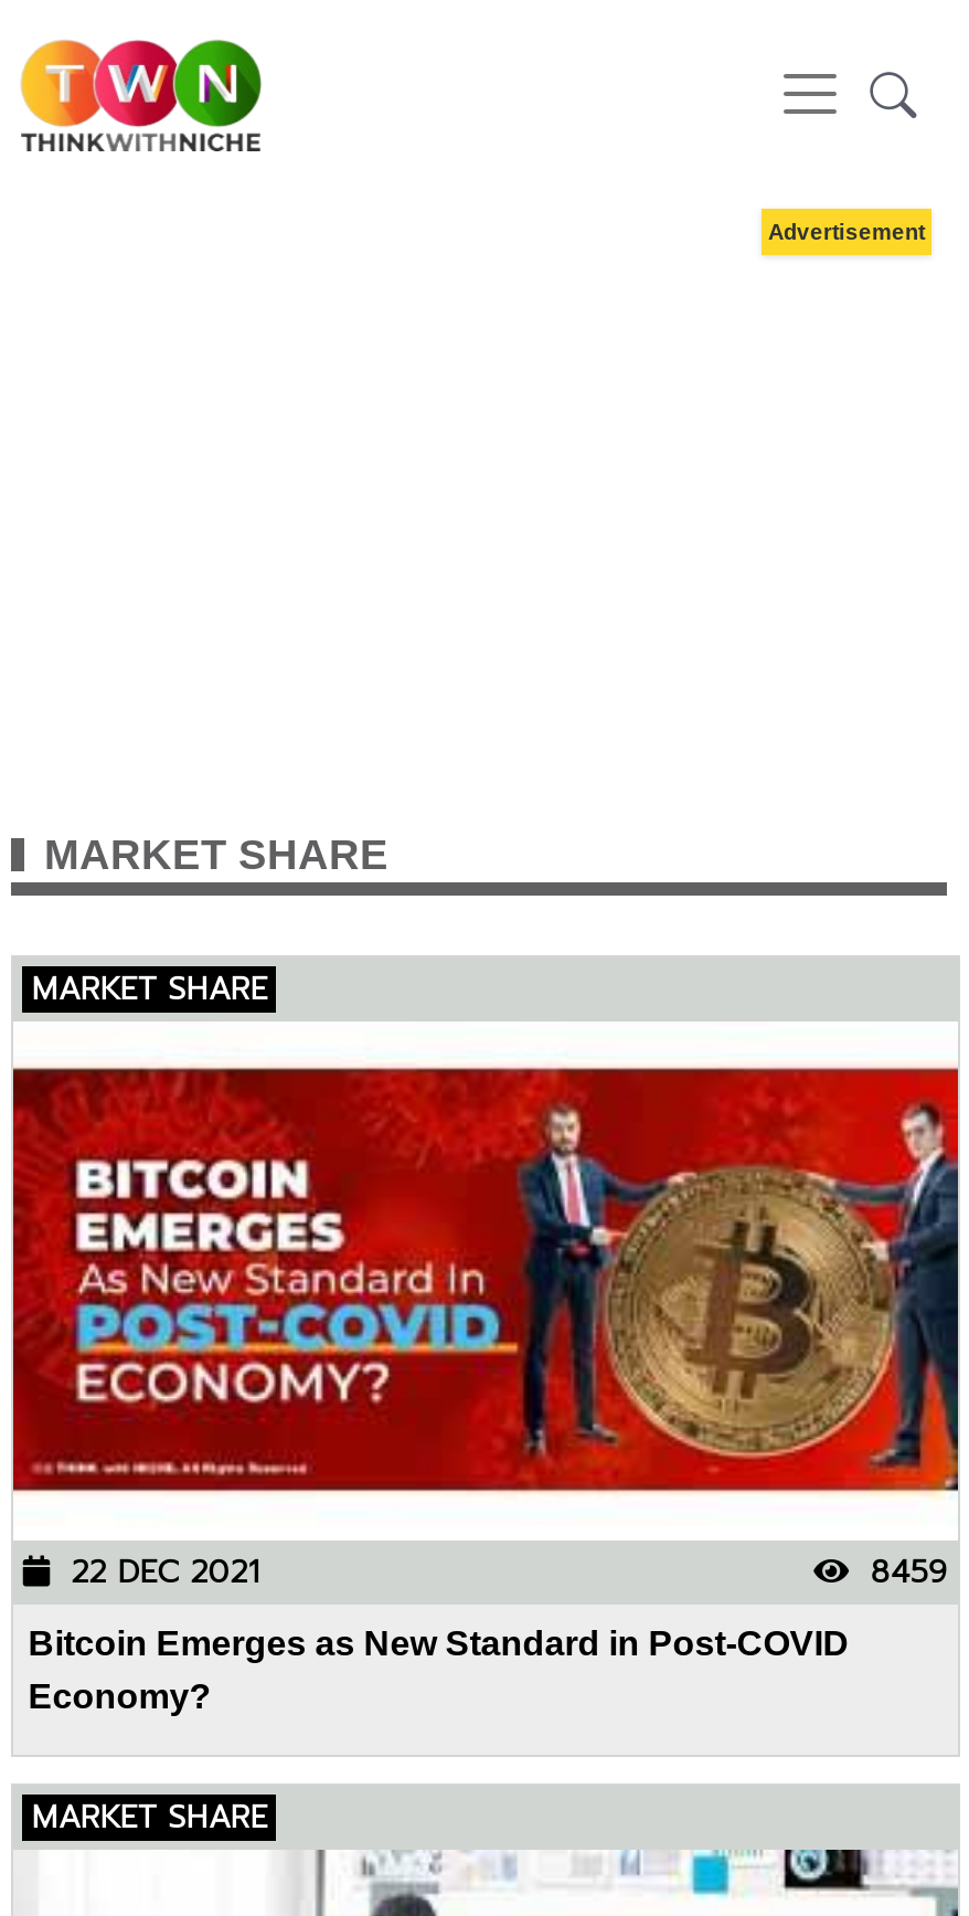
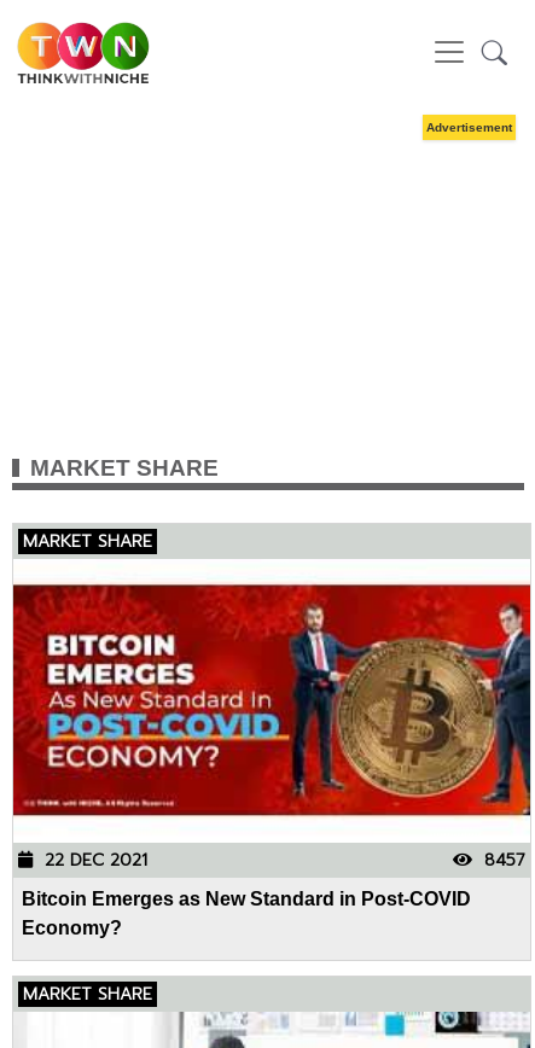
[849,1549,948,1595] 8459 -> [472,847,525,873] 8457

